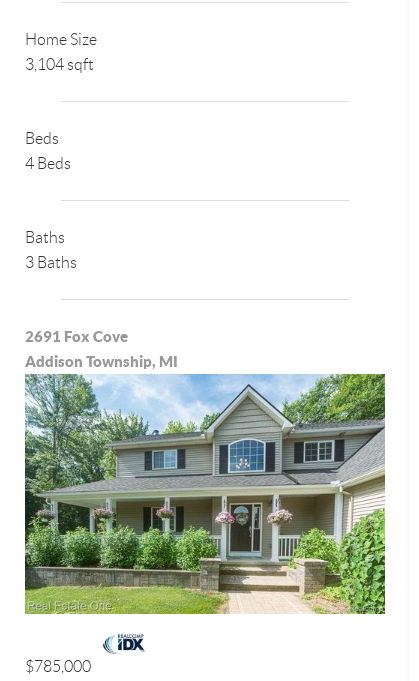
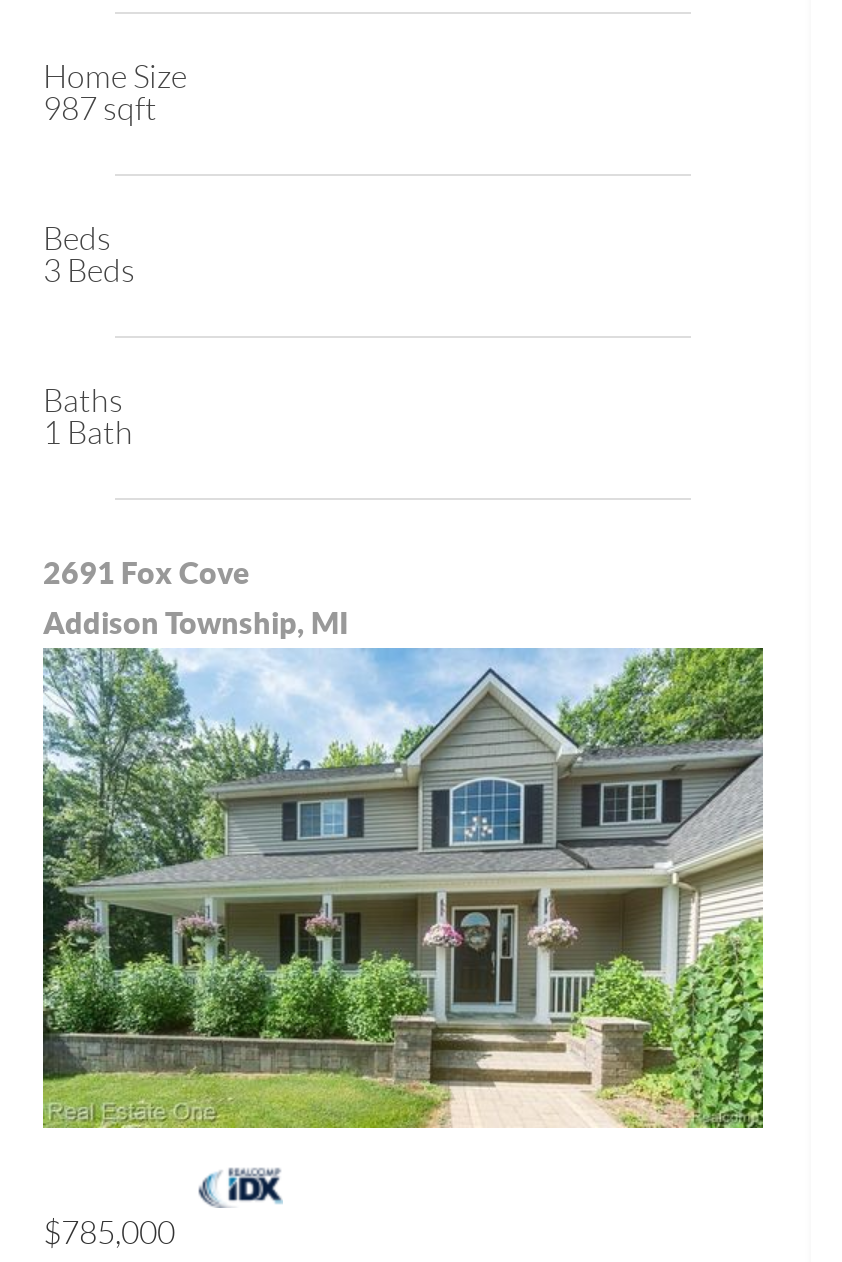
[25,56,94,73] 3,104 sqft -> [43,92,157,126] 987 sqft
[25,155,71,172] 4 Beds -> [43,254,135,288] 3 Beds
[25,254,77,271] 3 Baths -> [43,416,133,450] 1 Bath

